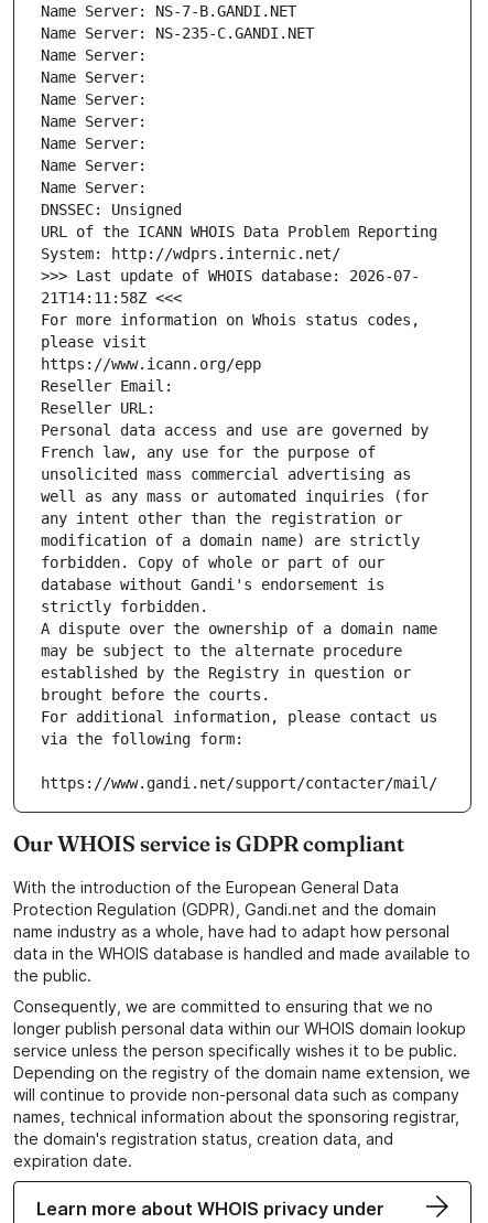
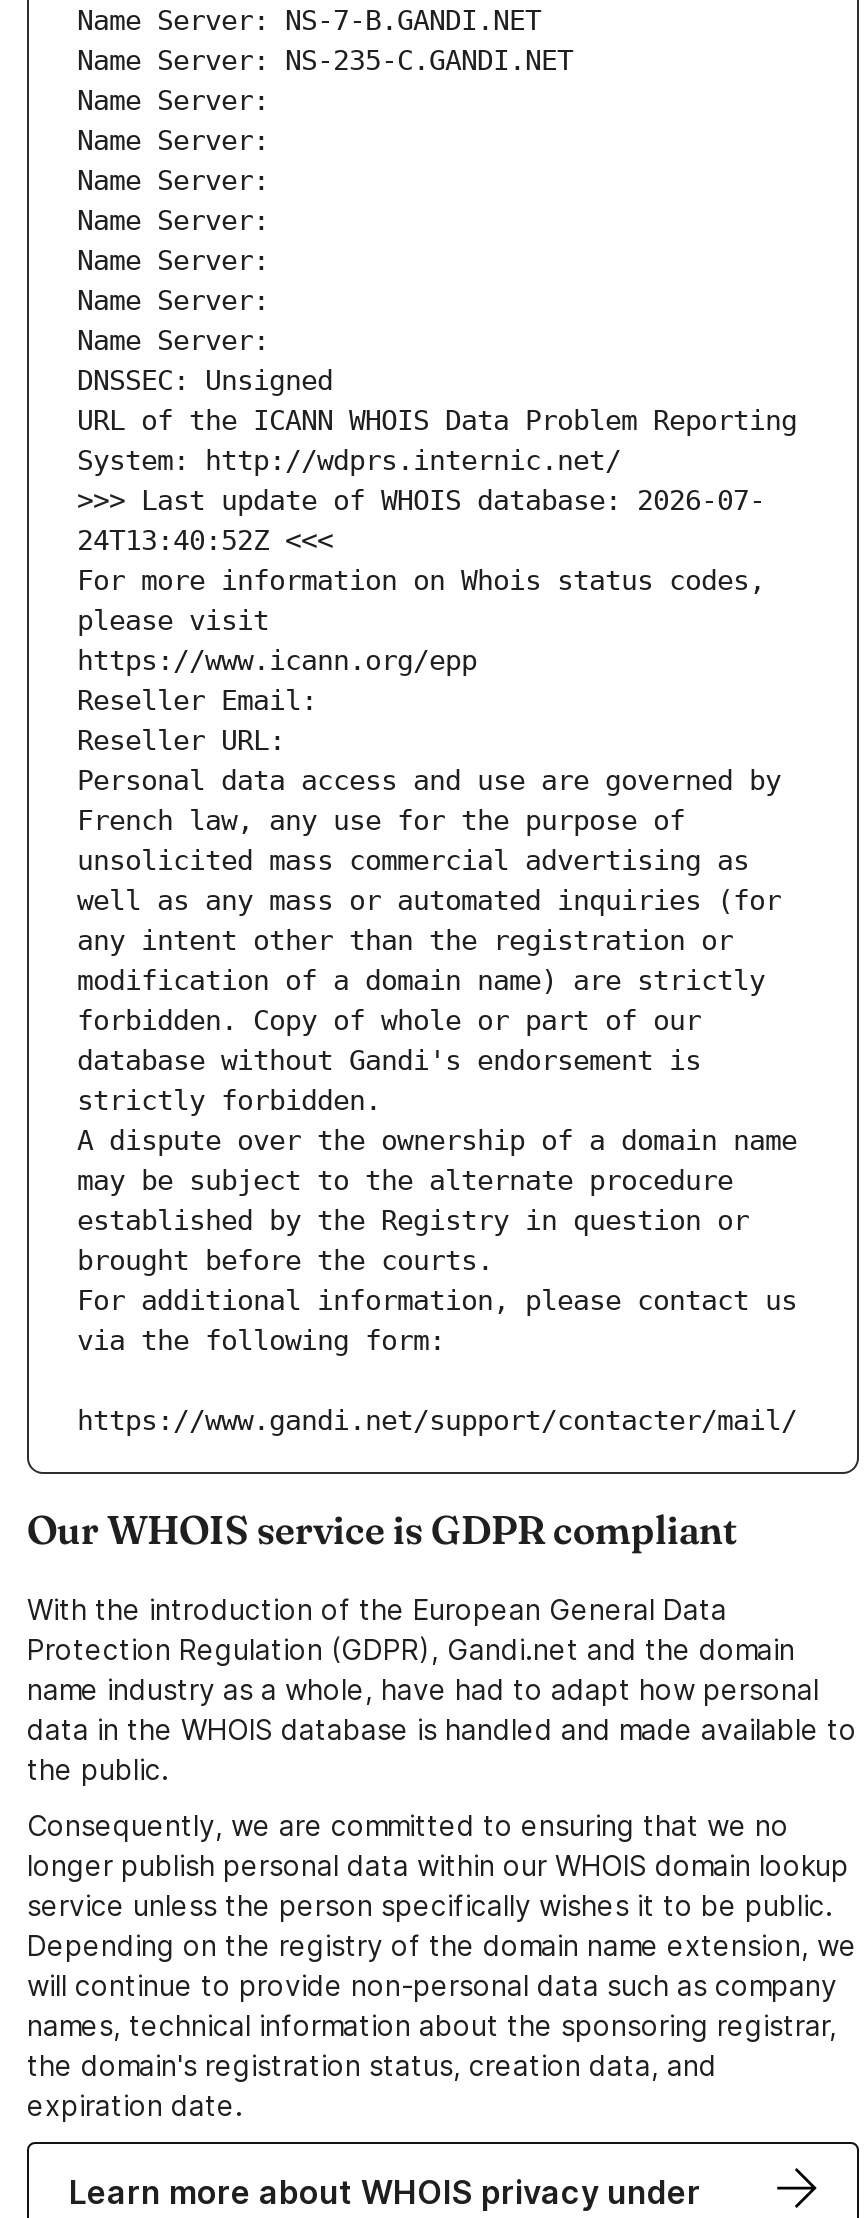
[41,289,182,307] 21T14:11:58Z <<< -> [77,525,333,557] 24T13:40:52Z <<<

